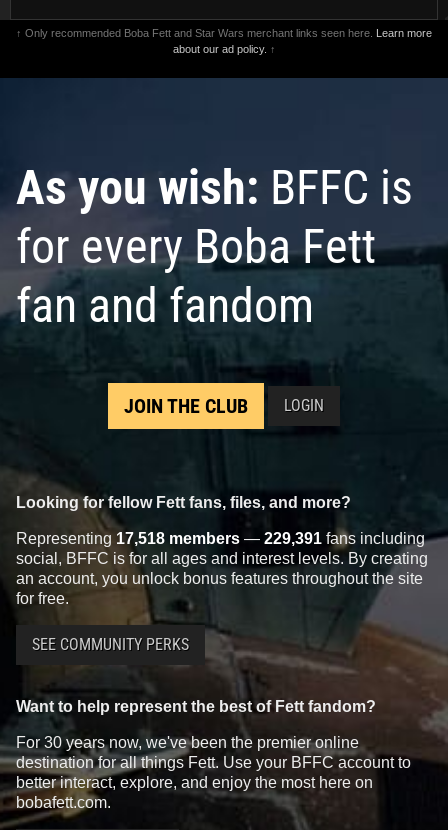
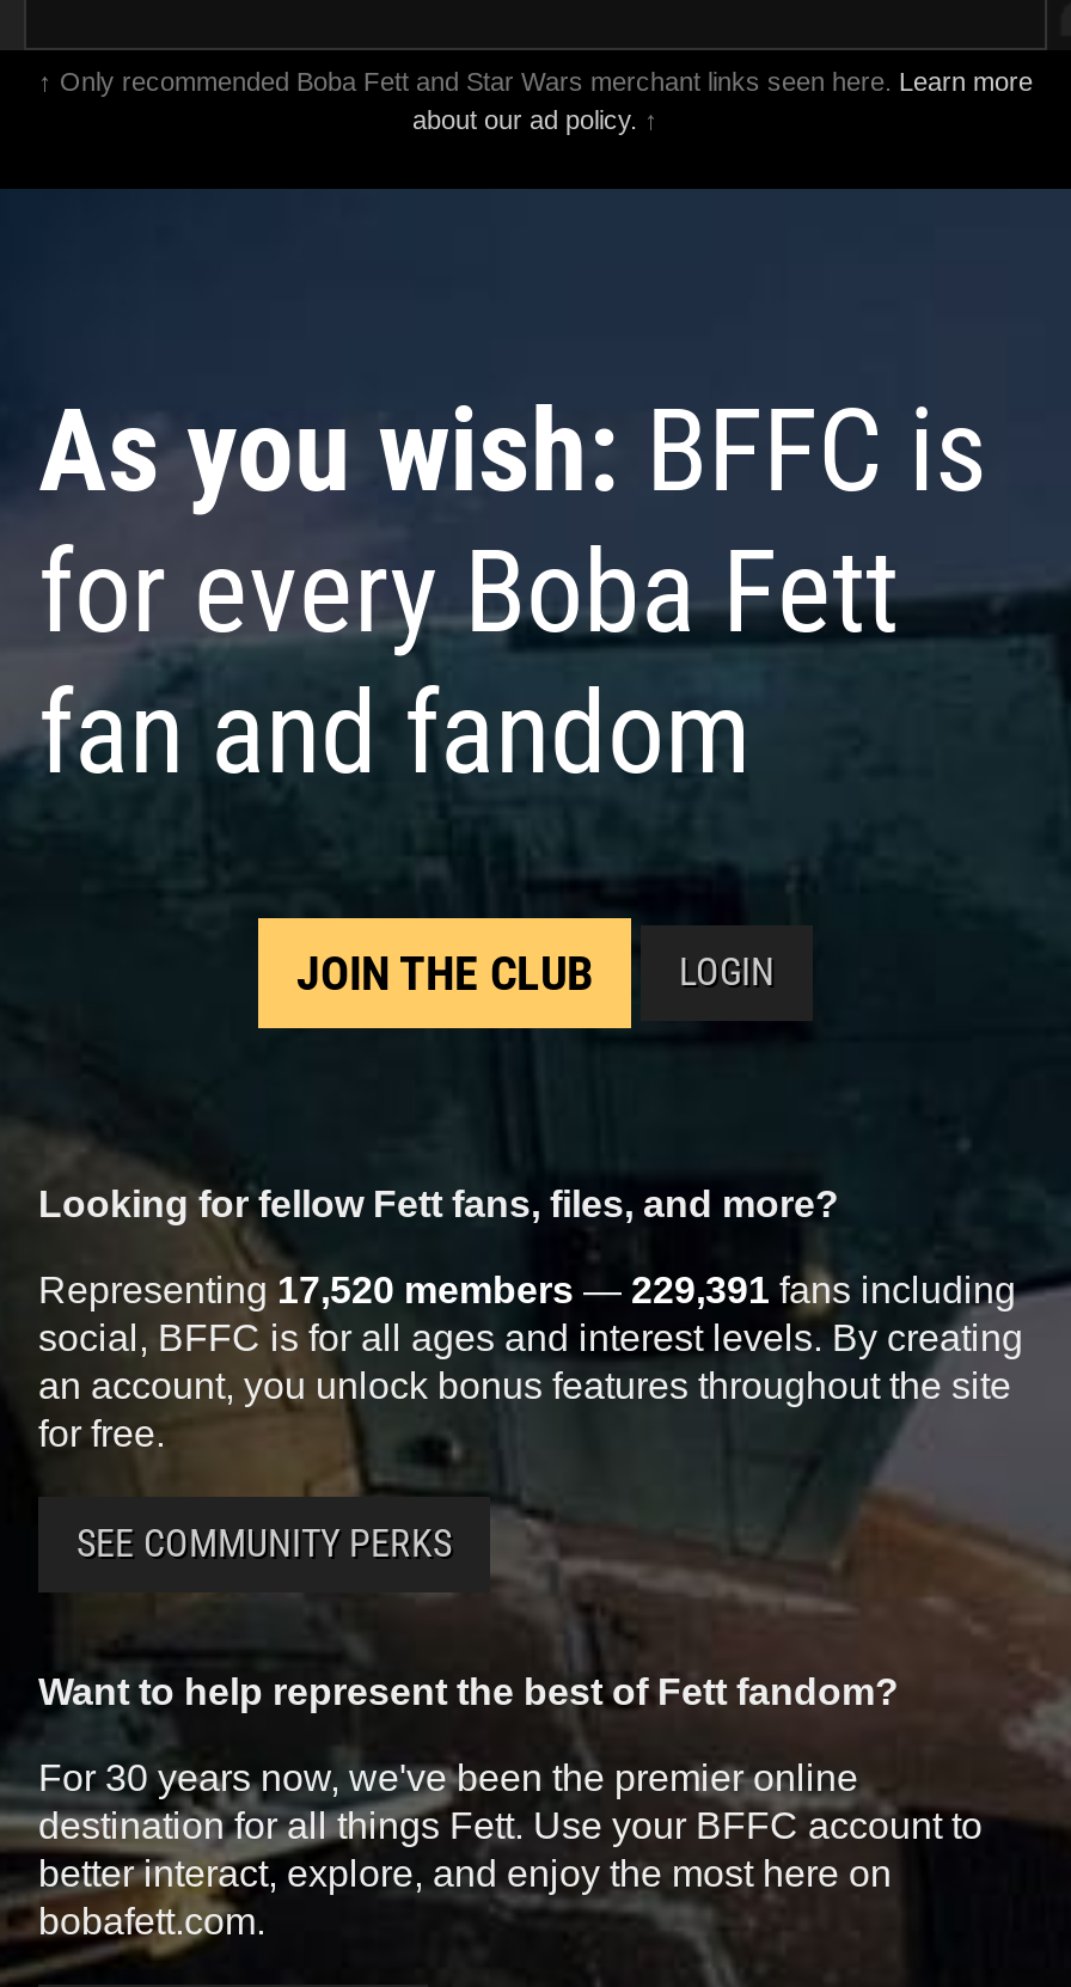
[16,530,425,547] Representing 17,518 members — 229,391 fans including -> [38,1269,1016,1309] Representing 17,520 members — 229,391 fans including

